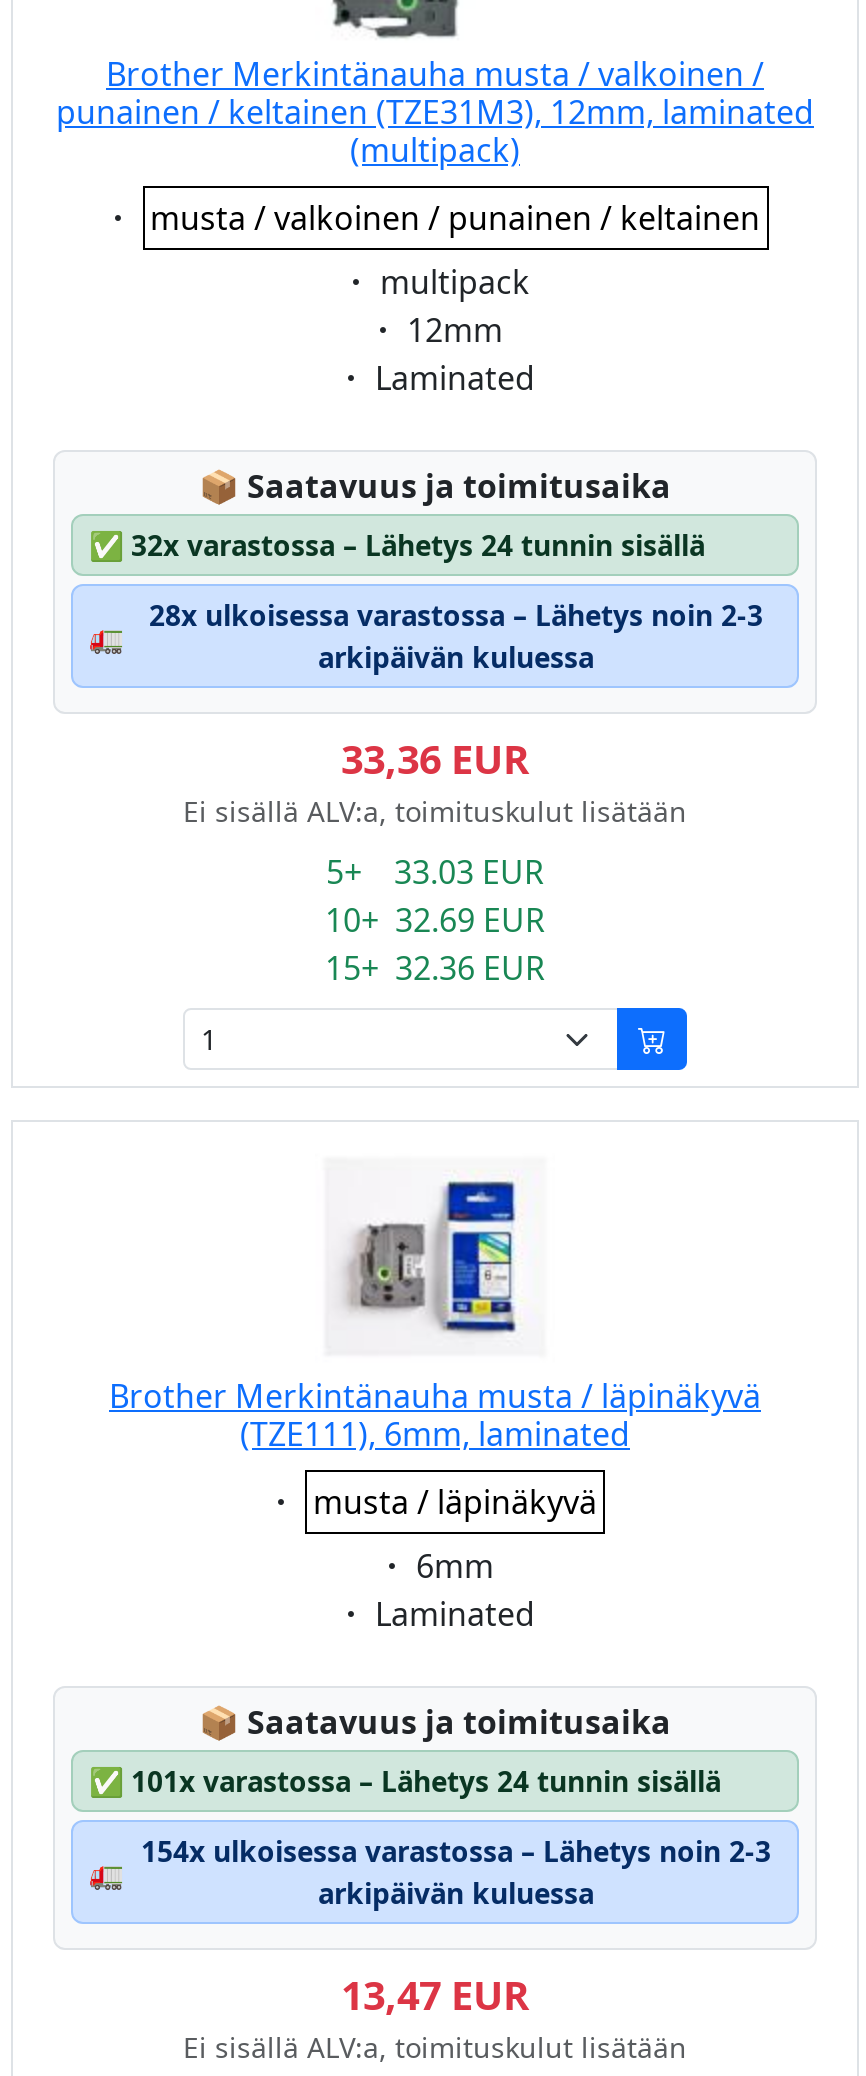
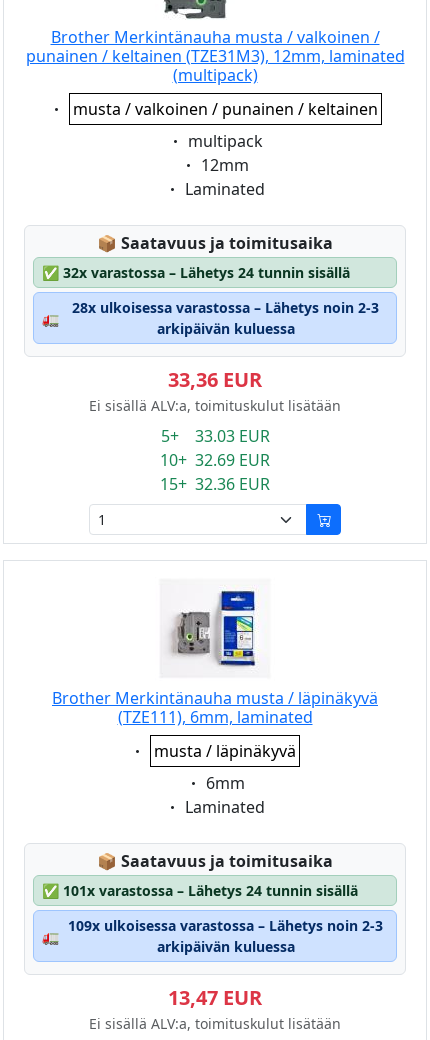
[141,1832,771,1870] 154x ulkoisessa varastossa – Lähetys noin 2-3 -> [68,916,383,935] 109x ulkoisessa varastossa – Lähetys noin 2-3

